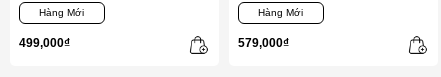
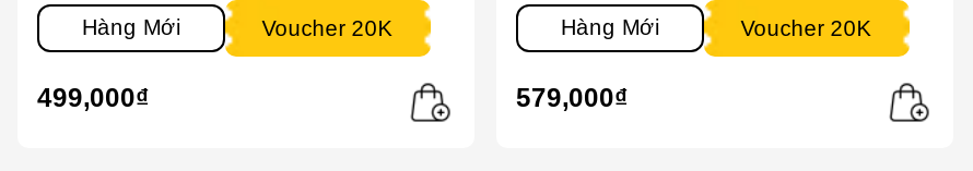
none -> [262,15,393,39] Voucher 20K
none -> [741,15,872,39] Voucher 20K

